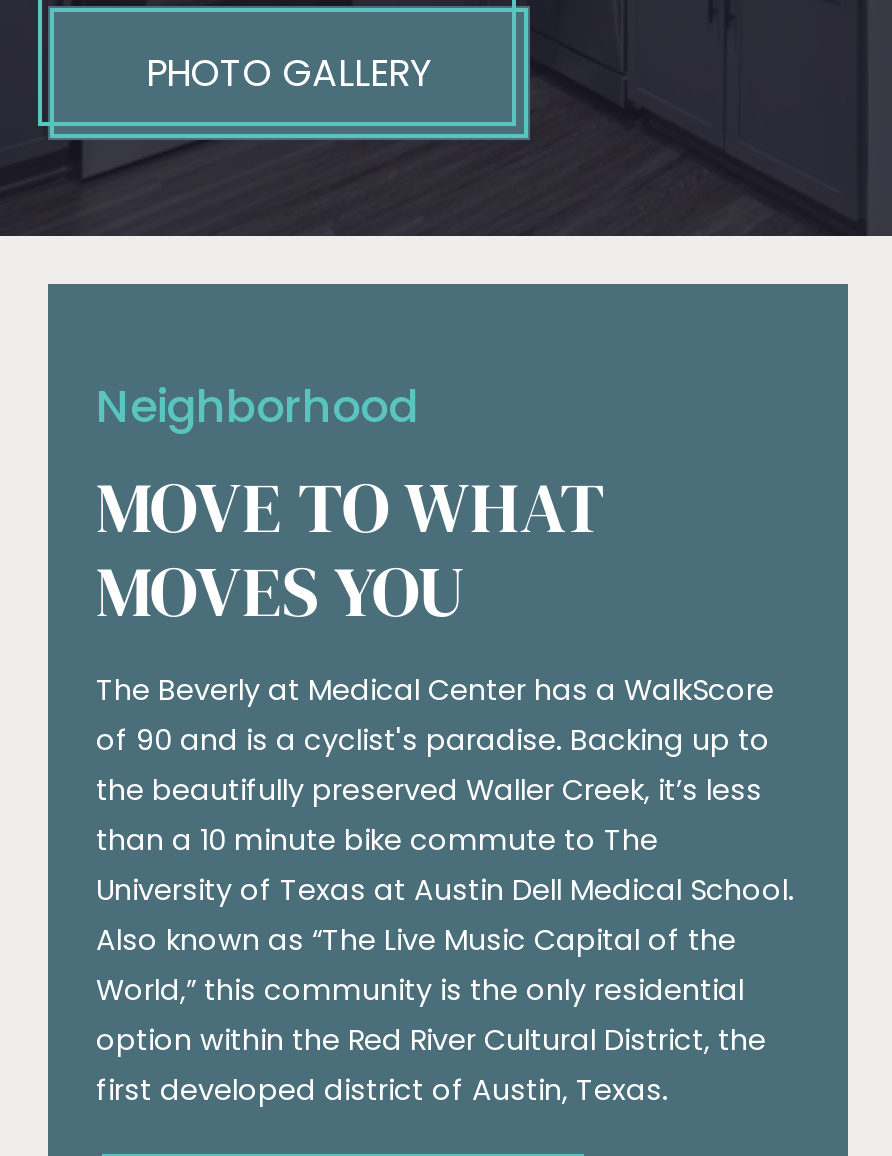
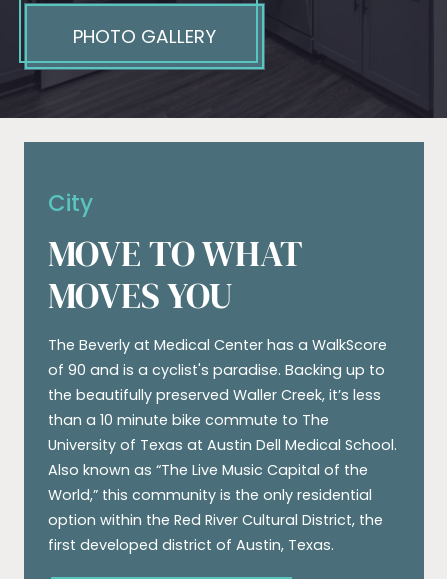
[96,374,418,438] Neighborhood -> [48,187,93,219] City

